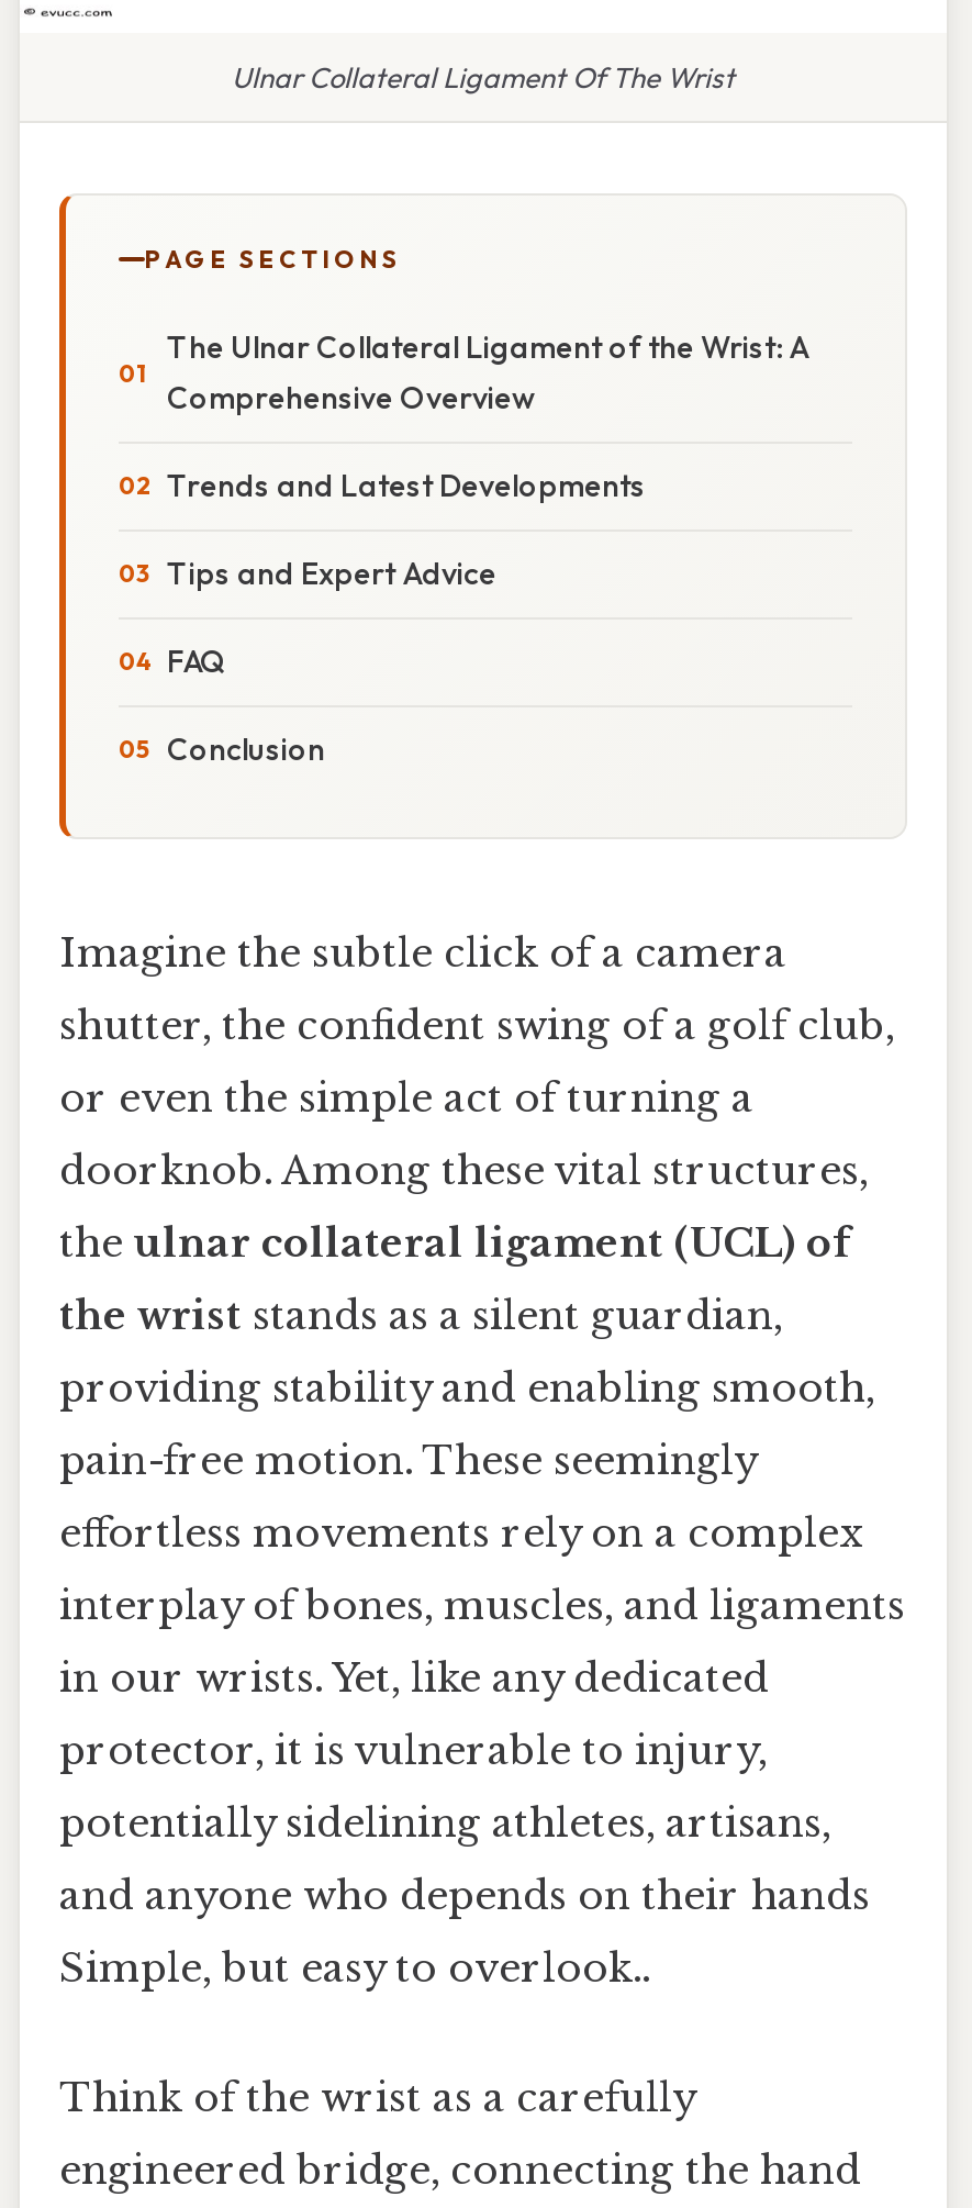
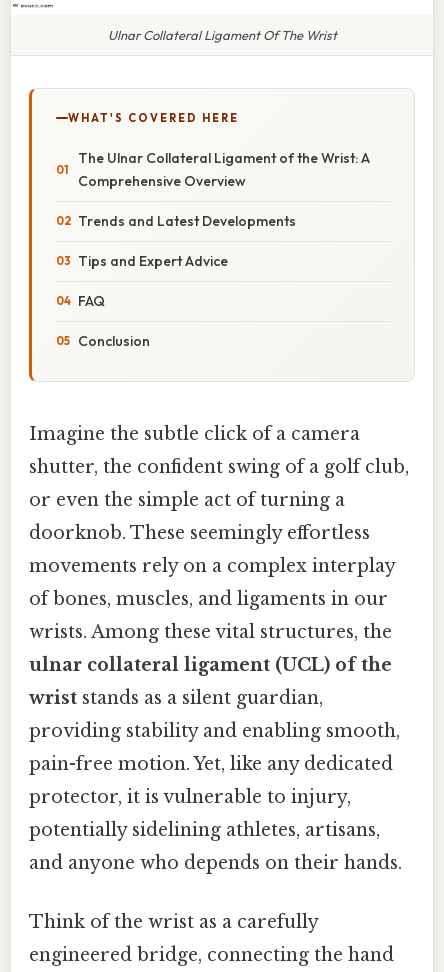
[145,243,402,274] PAGE SECTIONS -> [68,111,239,125] WHAT'S COVERED HERE
[59,1146,868,1340] doorknob. Among these vital structures, | the ulnar collateral ligament (UCL) of | the wrist stands as a silent guardian, -> [29,522,395,709] doorknob. These seemingly effortless | movements rely on a complex interplay | of bones, muscles, and ligaments in our | wrists. Among these vital structures, the | ulnar collateral ligament (UCL) of the | wrist stands as a silent guardian,
moved [59,1364,874,1412] -> [29,720,400,742]: providing stability and enabling smooth,
[59,1436,905,1702] pain-free motion. These seemingly | effortless movements rely on a complex | interplay of bones, muscles, and ligaments | in our wrists. Yet, like any dedicated -> [29,753,393,775] pain-free motion. Yet, like any dedicated
[59,1871,870,1992] and anyone who depends on their hands | Simple, but easy to overlook.. -> [29,852,402,874] and anyone who depends on their hands.

